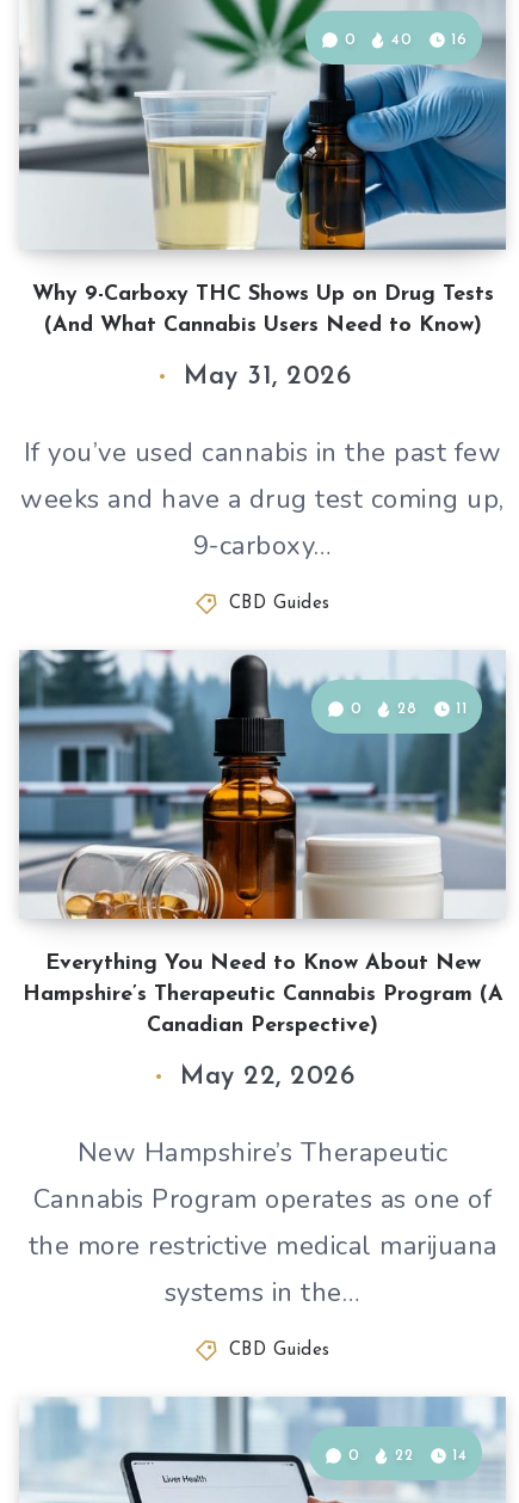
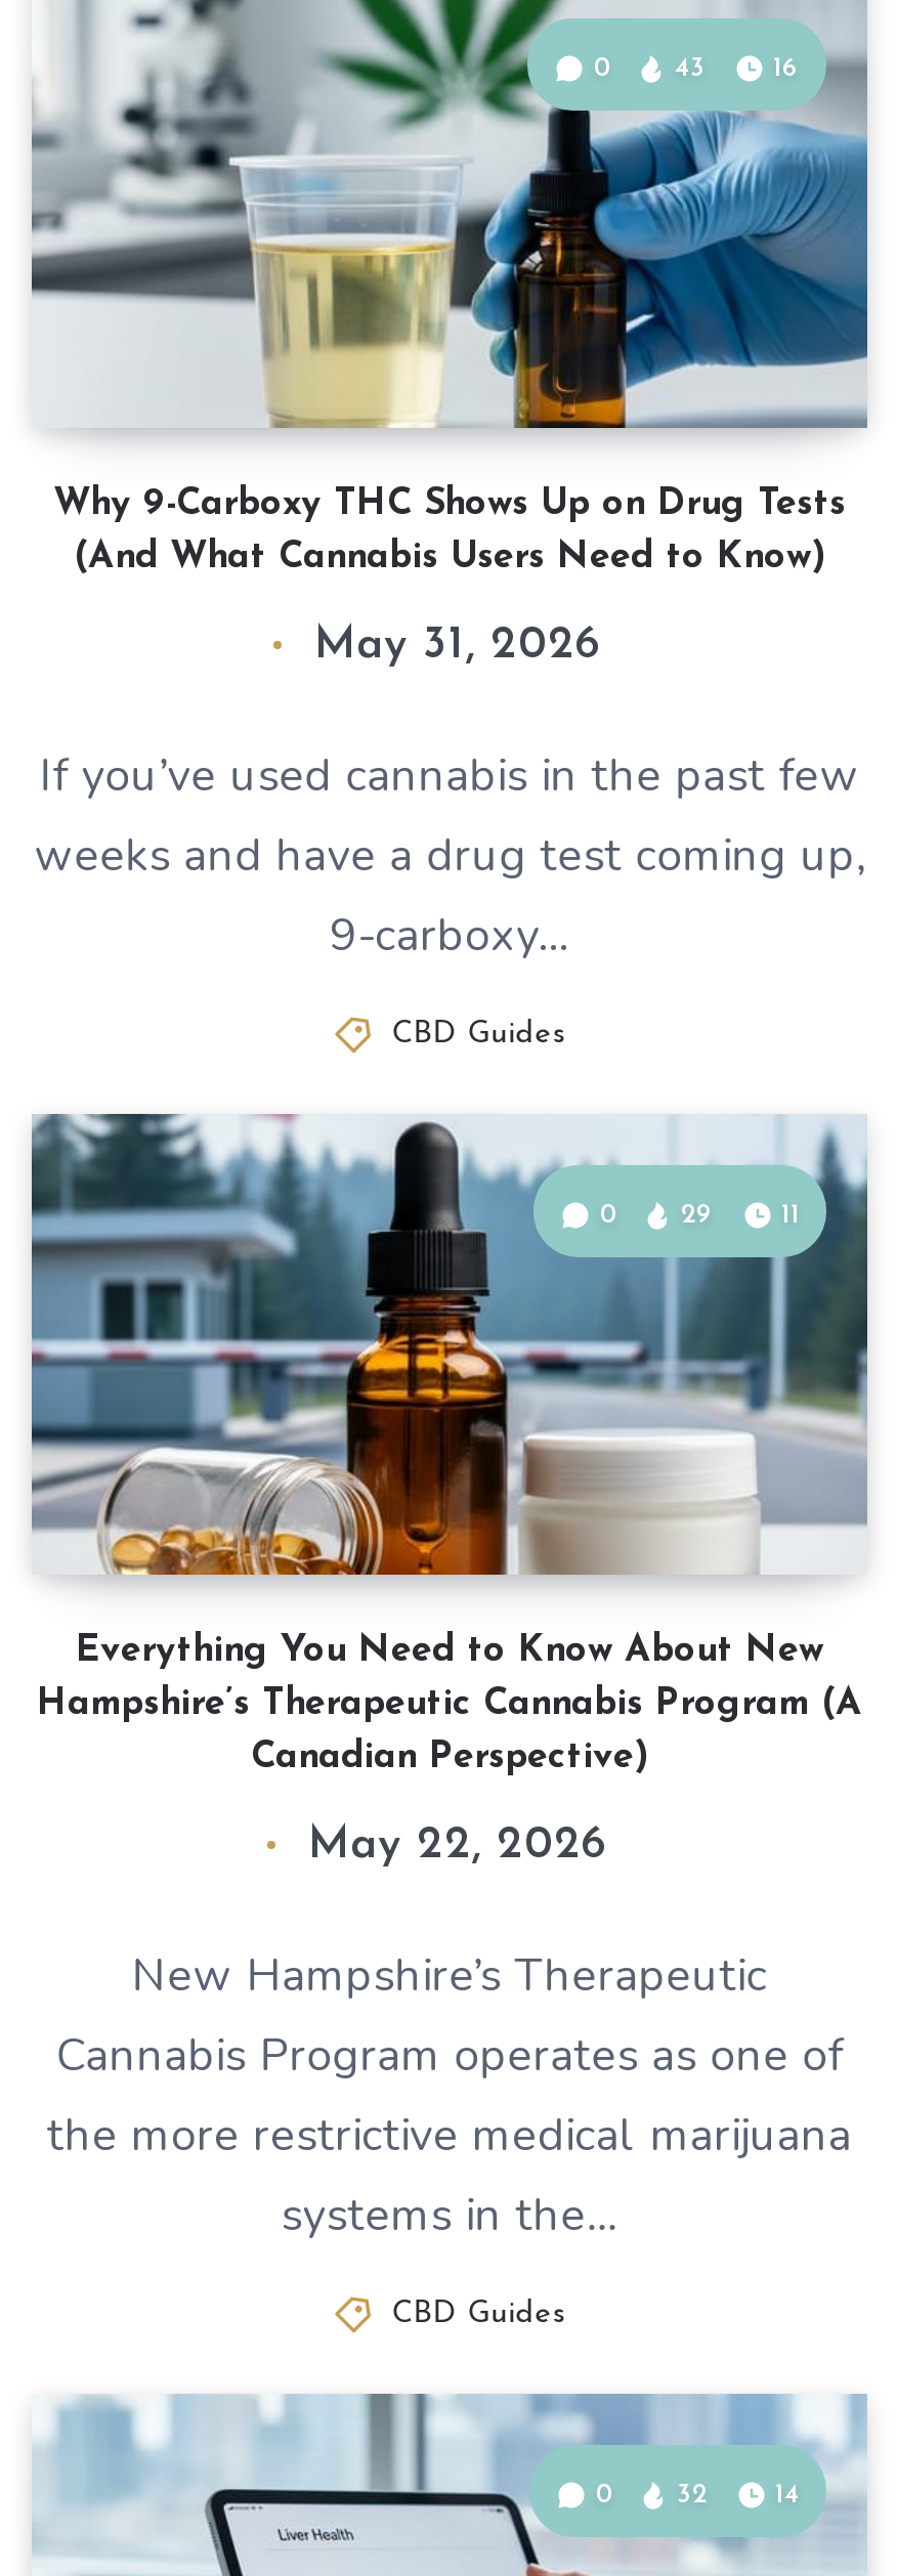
[344,33,412,48] 0 40 -> [594,56,706,83] 0 43
[350,702,416,717] 0 28 -> [600,1203,714,1229] 0 29
[348,1449,413,1464] 0 22 -> [596,2483,708,2509] 0 32

